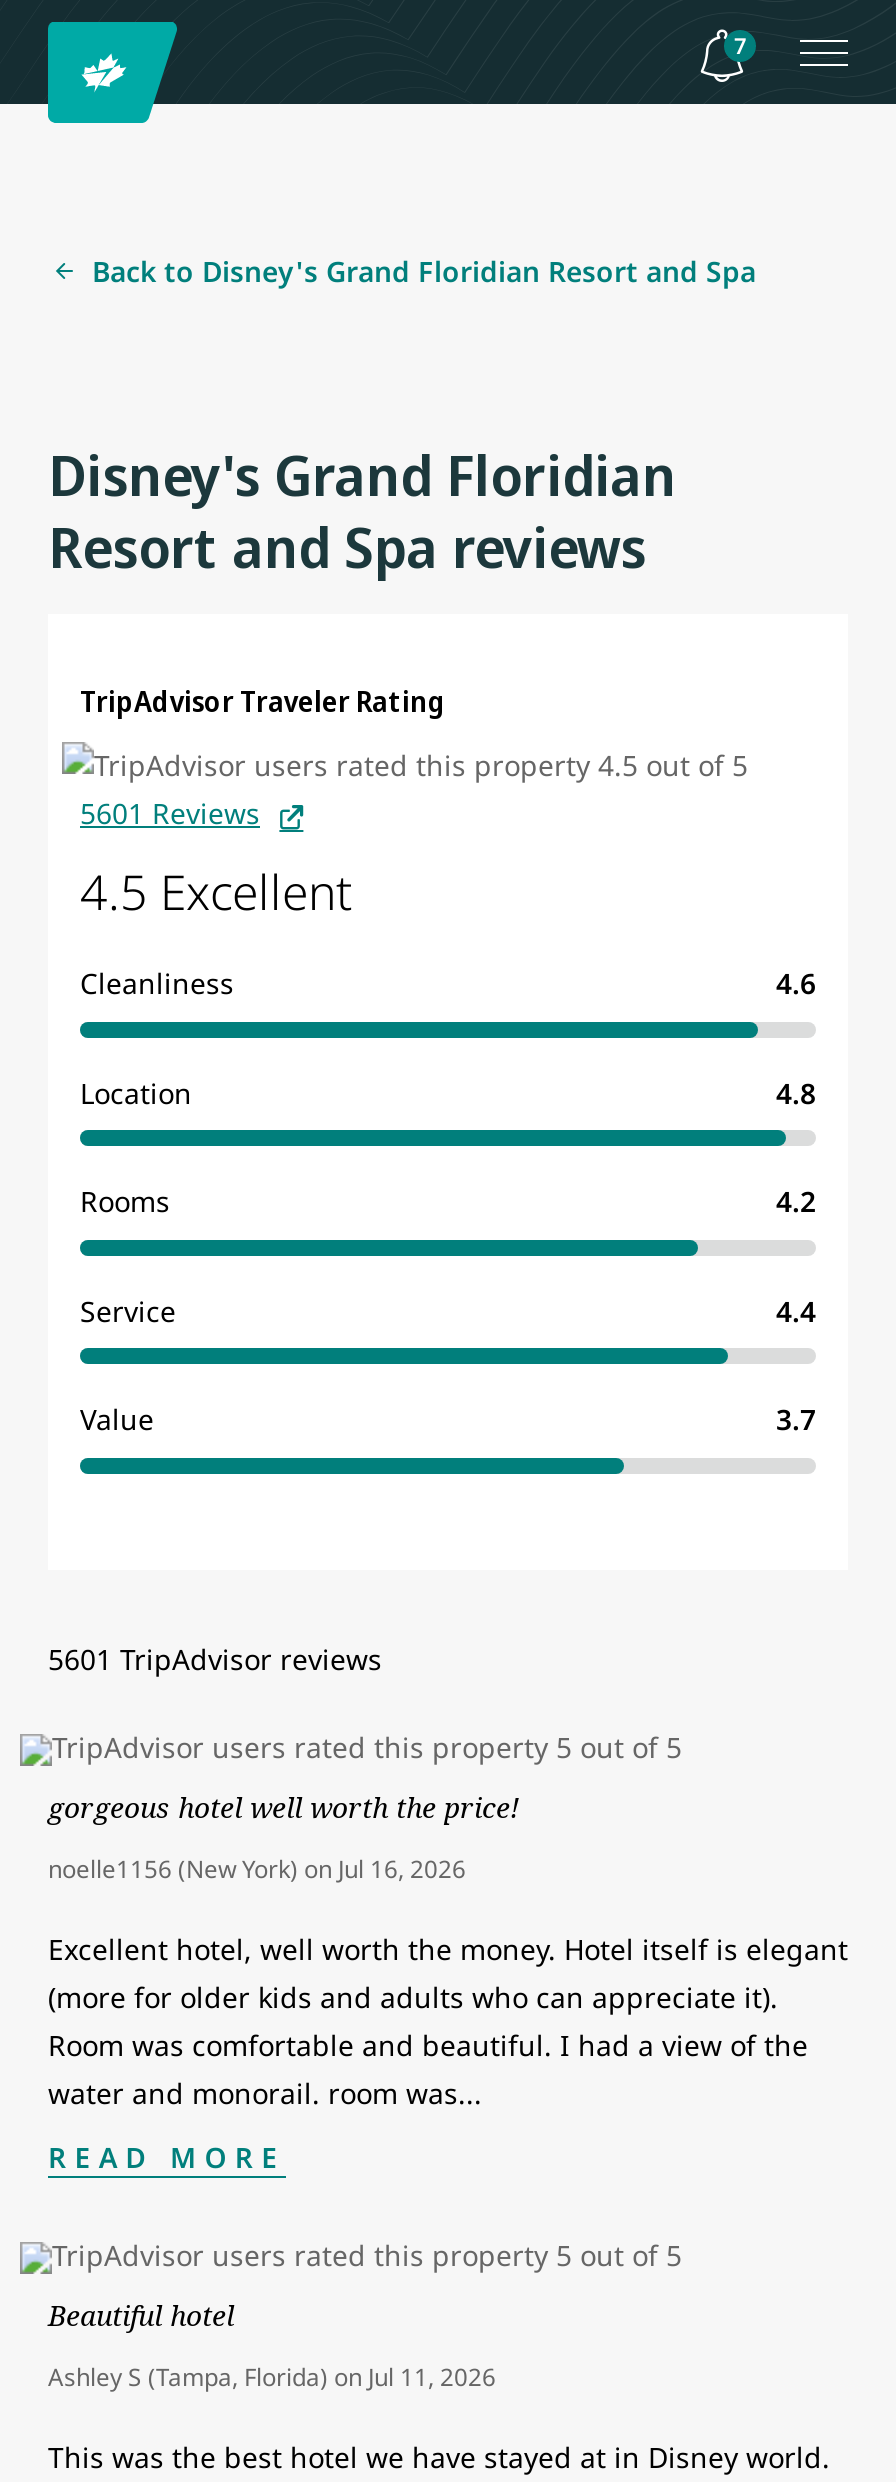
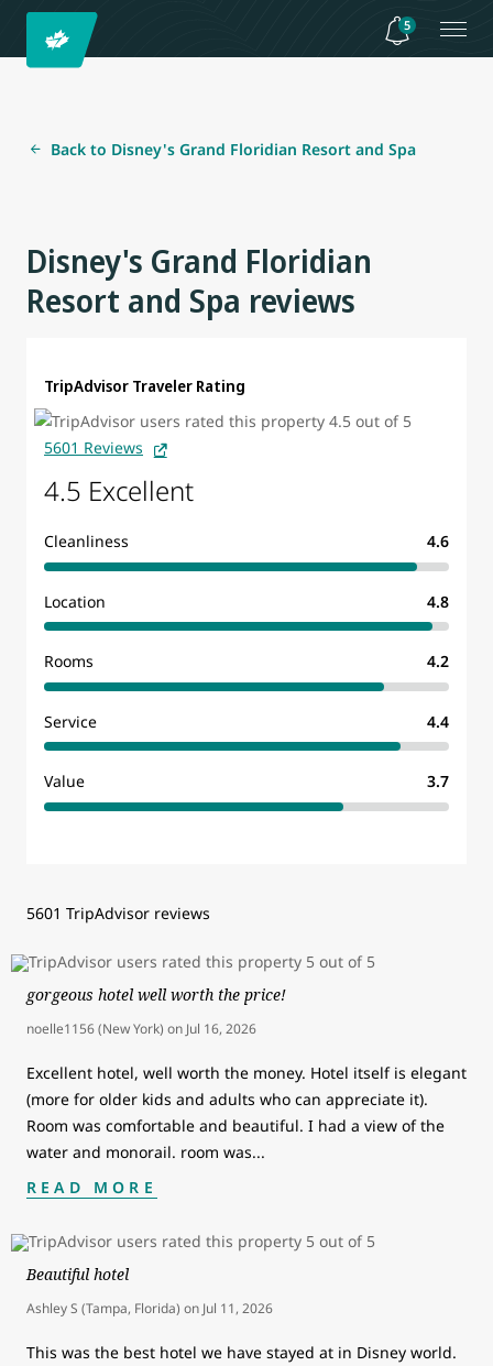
[734,29,746,59] 7 -> [404,16,410,32] 5

